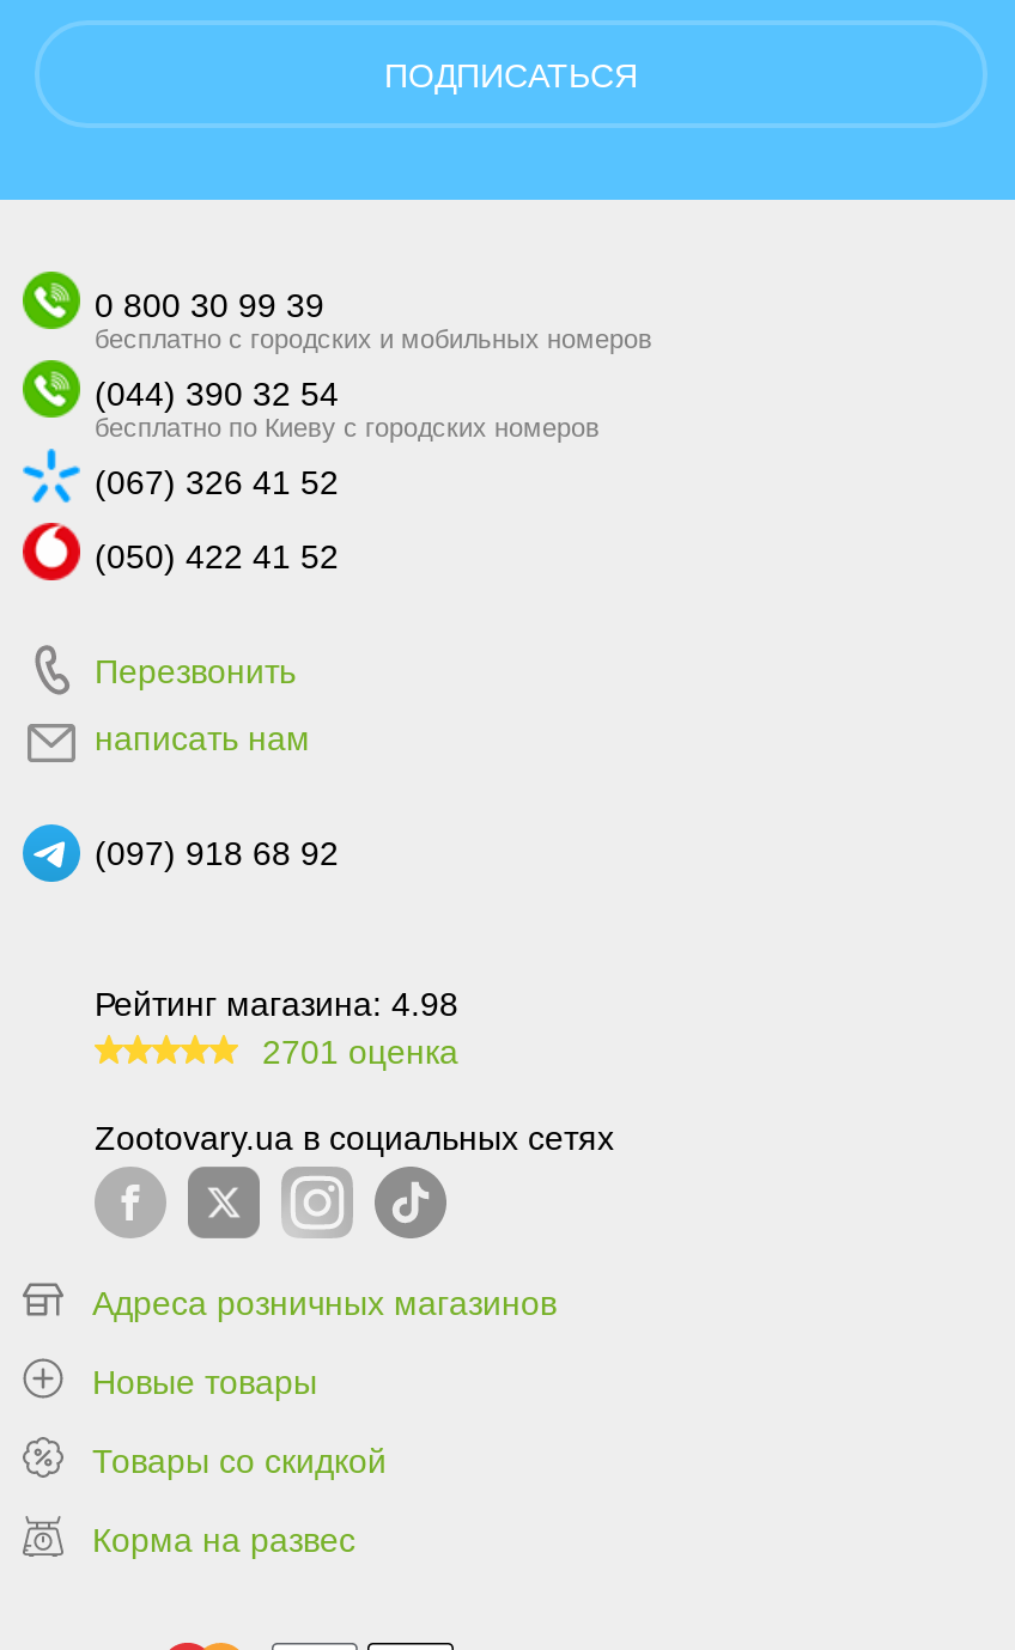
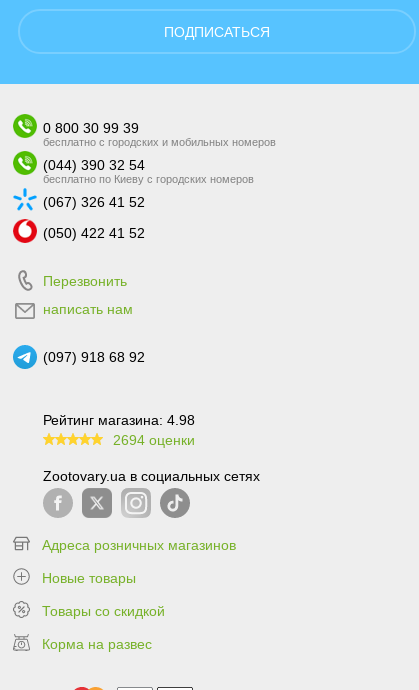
[262,1033,458,1071] 2701 оценка -> [113,432,195,448] 2694 оценки

